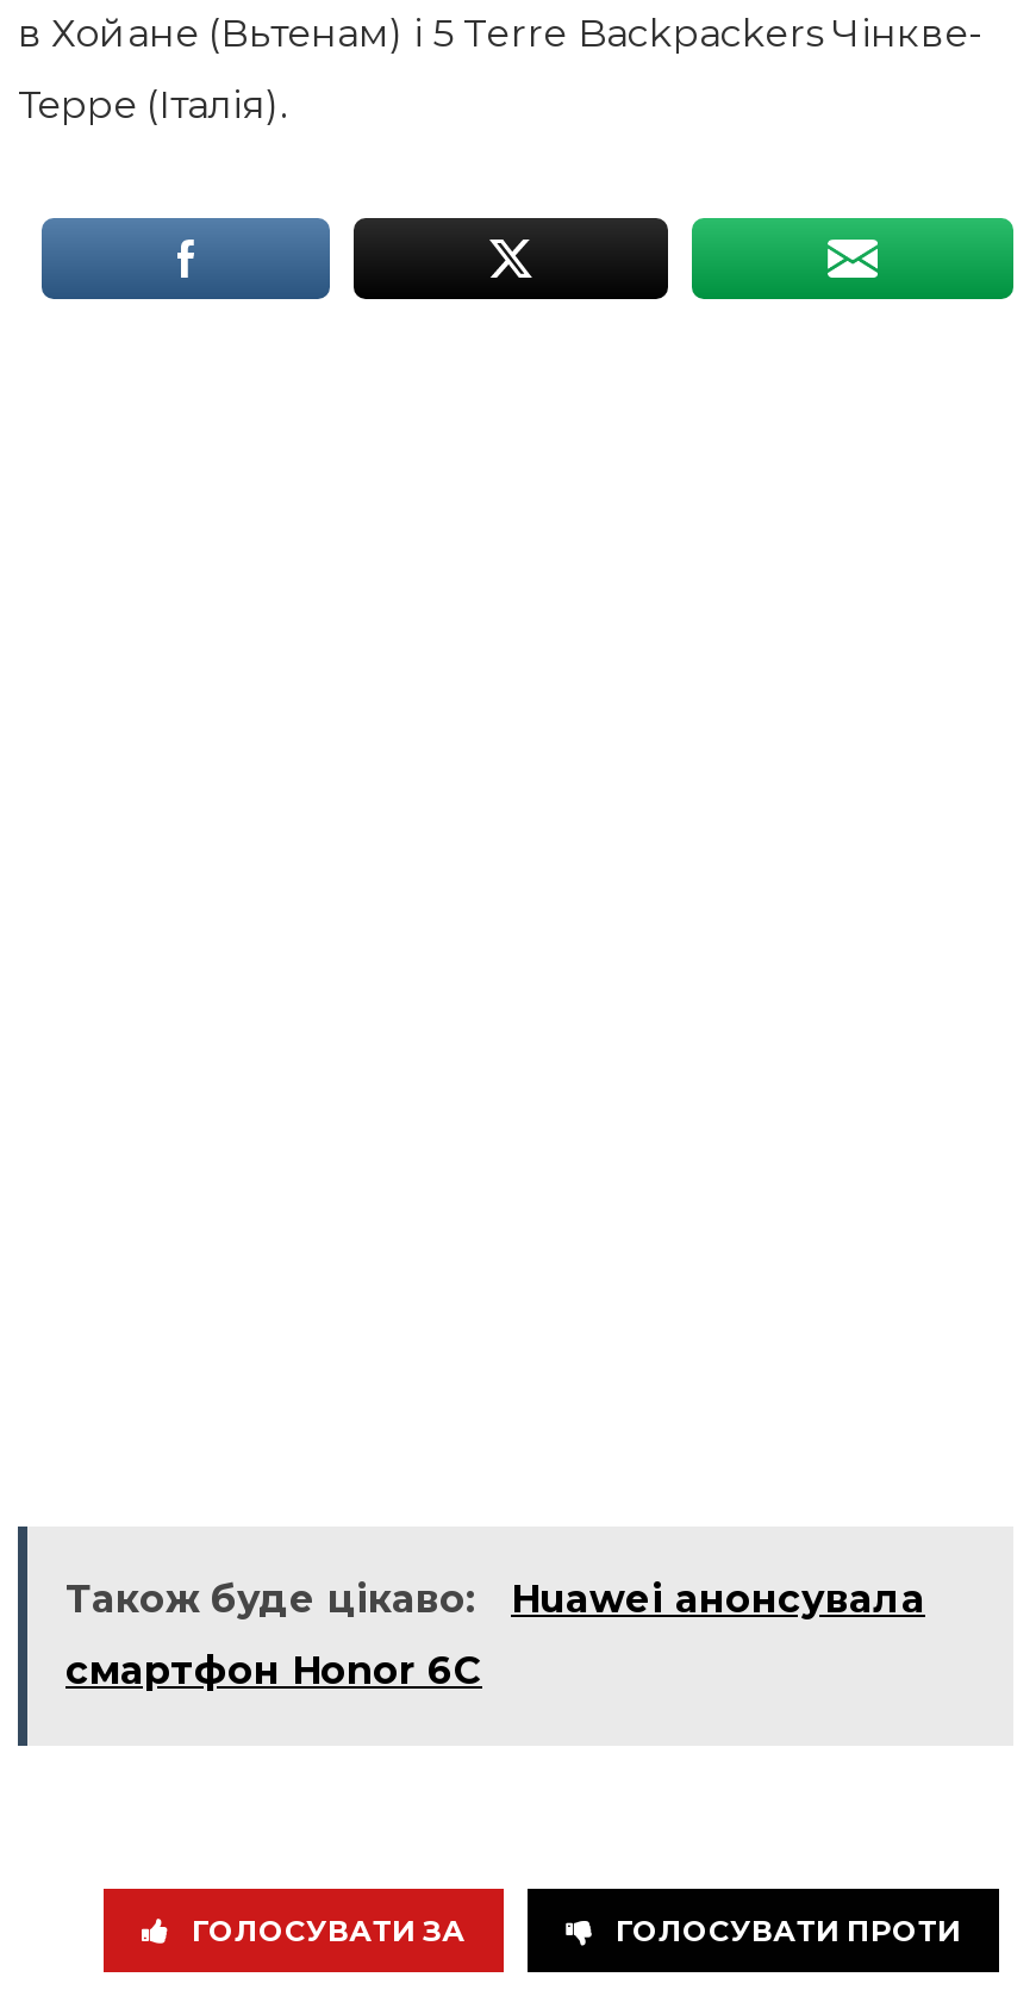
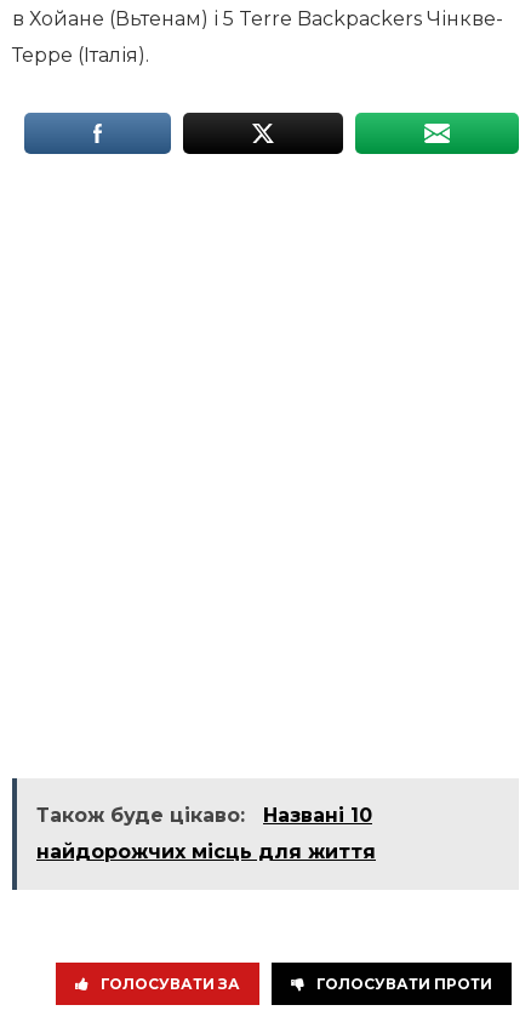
[65,1577,925,1622] Також буде цікаво: Huawei анонсувала -> [36,804,372,827] Також буде цікаво: Названі 10
[65,1648,482,1693] смартфон Honor 6C -> [36,840,376,863] найдорожчих місць для життя

